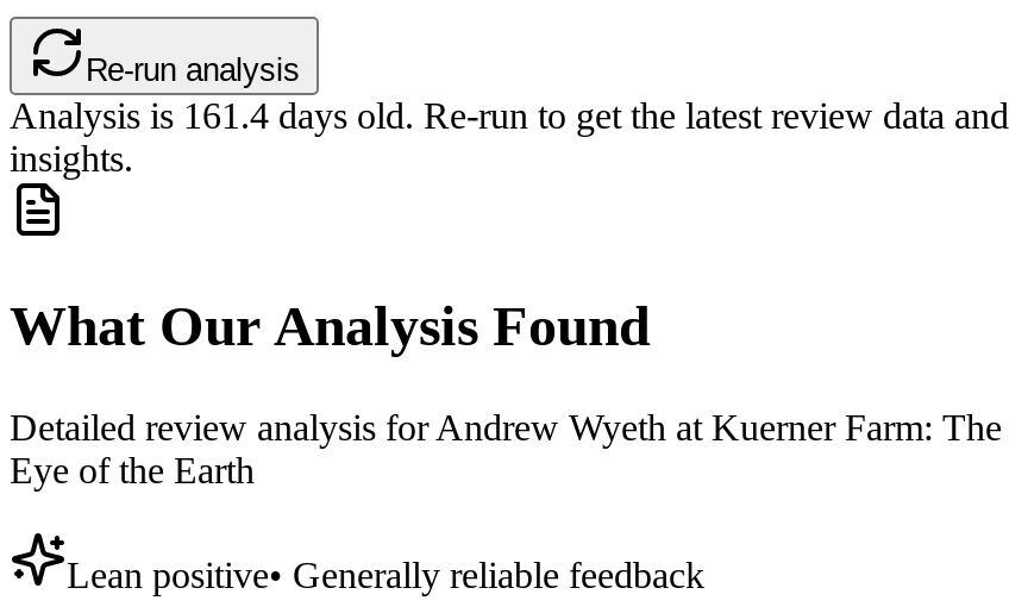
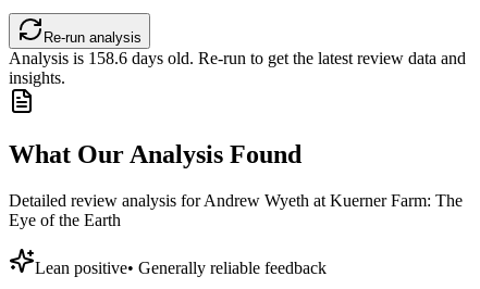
[10,96,1009,136] Analysis is161.4days old. Re-run to get the latest review data and -> [9,49,466,68] Analysis is158.6days old. Re-run to get the latest review data and

